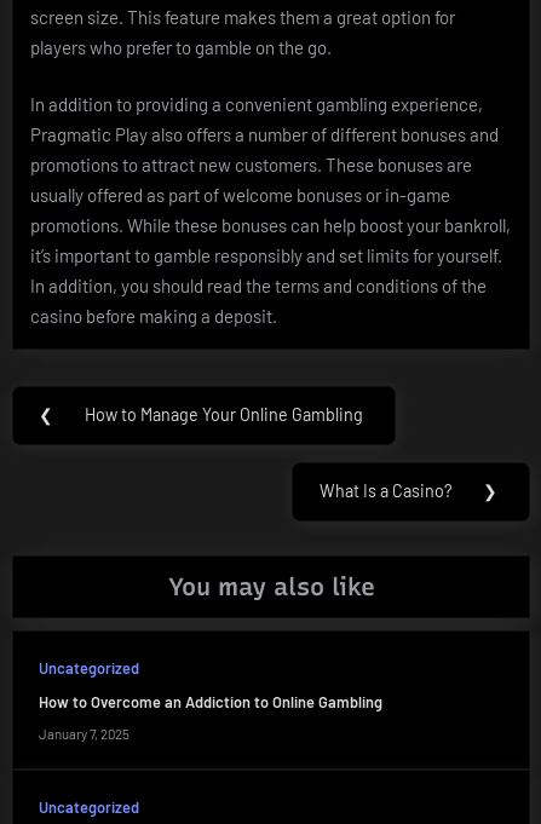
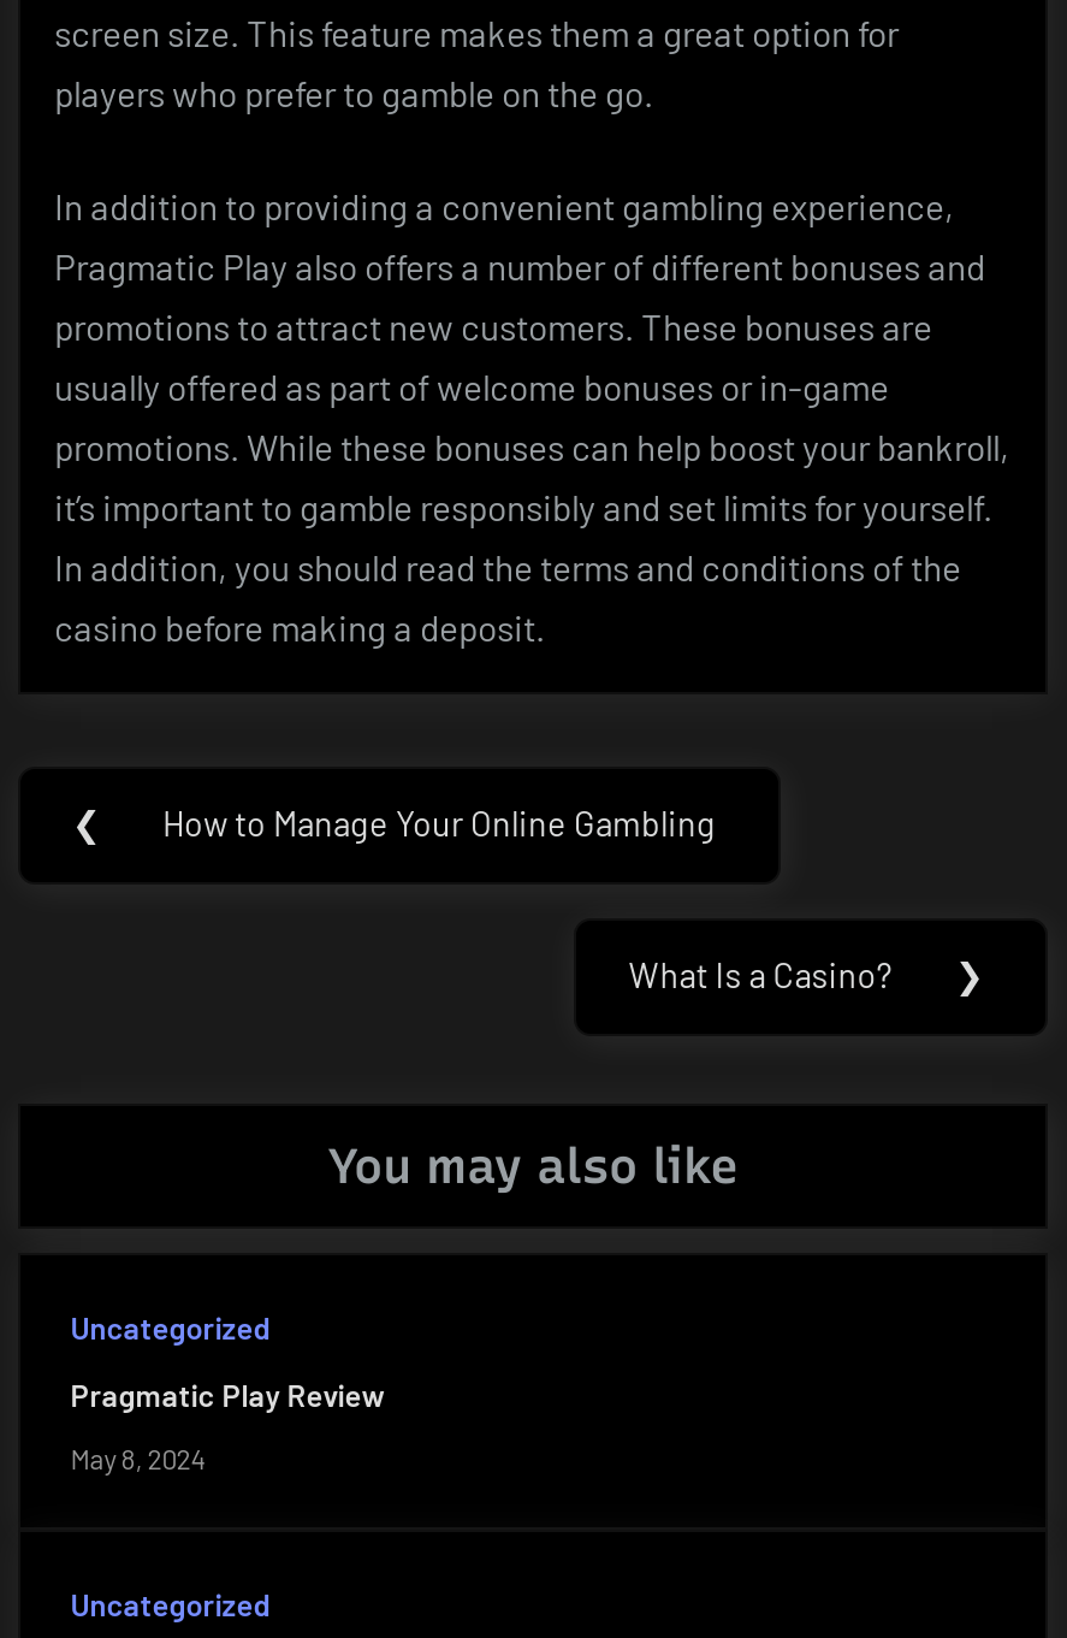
[38,692,382,711] How to Overcome an Addiction to Online Gambling -> [70,1374,386,1413] Pragmatic Play Review
[38,726,129,742] January 7, 2025 -> [70,1443,205,1475] May 8, 2024

